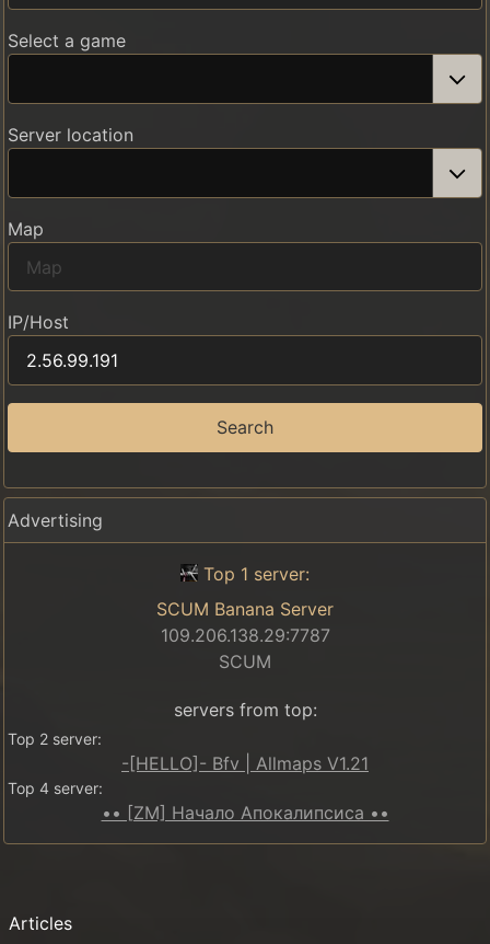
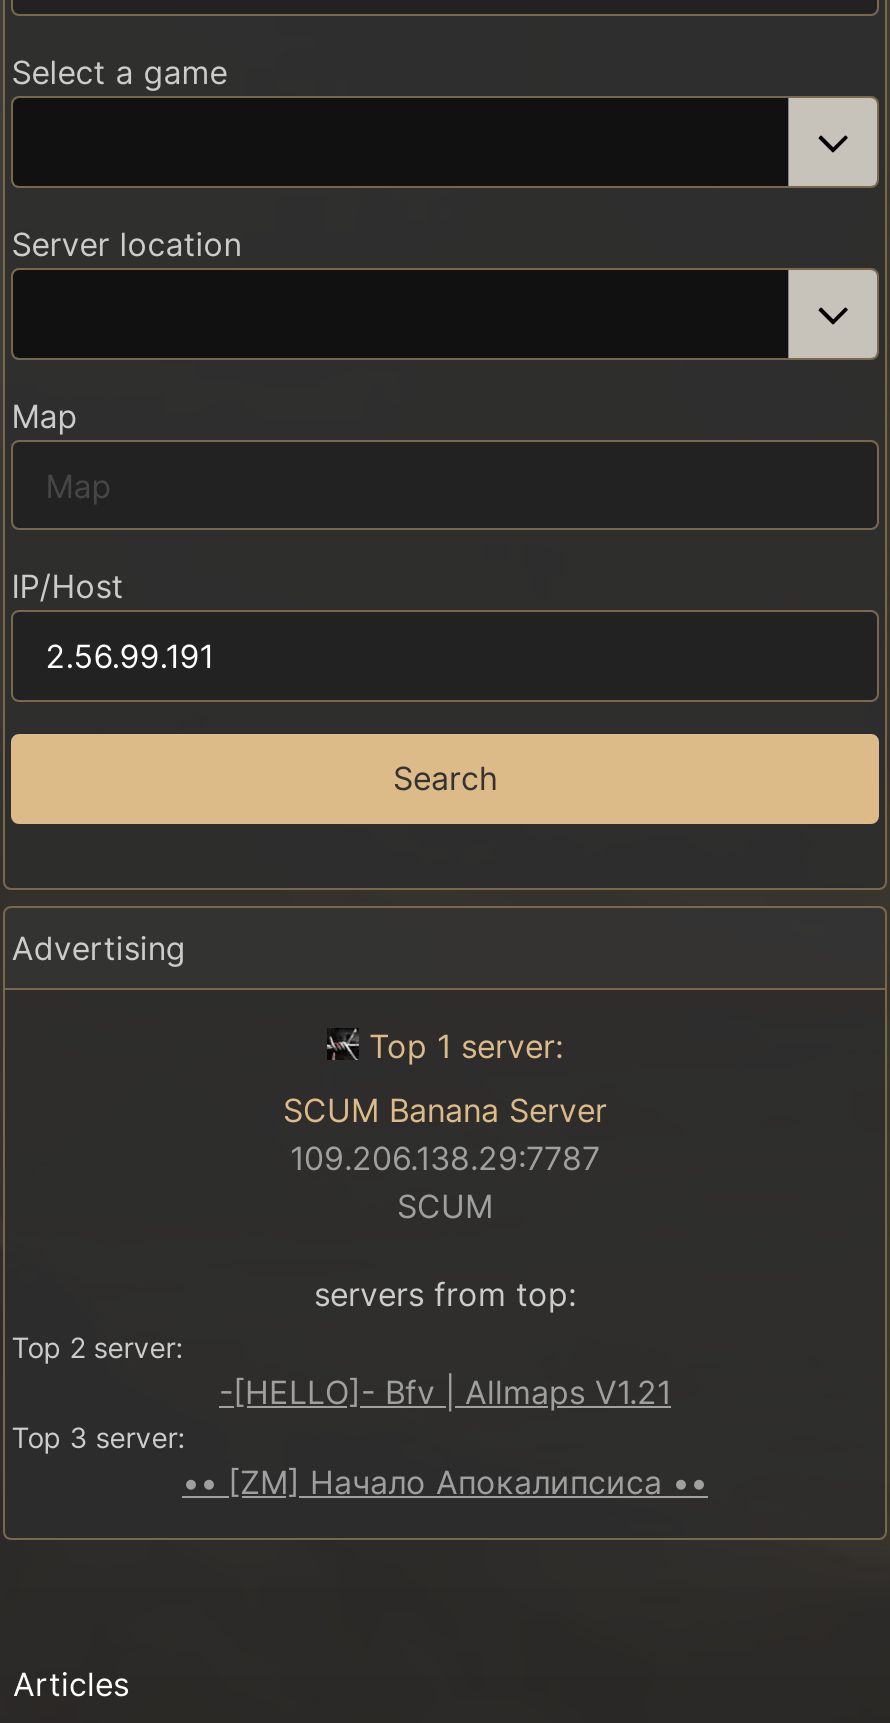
[8,778,103,797] Top 4 server: -> [11,1419,185,1453] Top 3 server:

